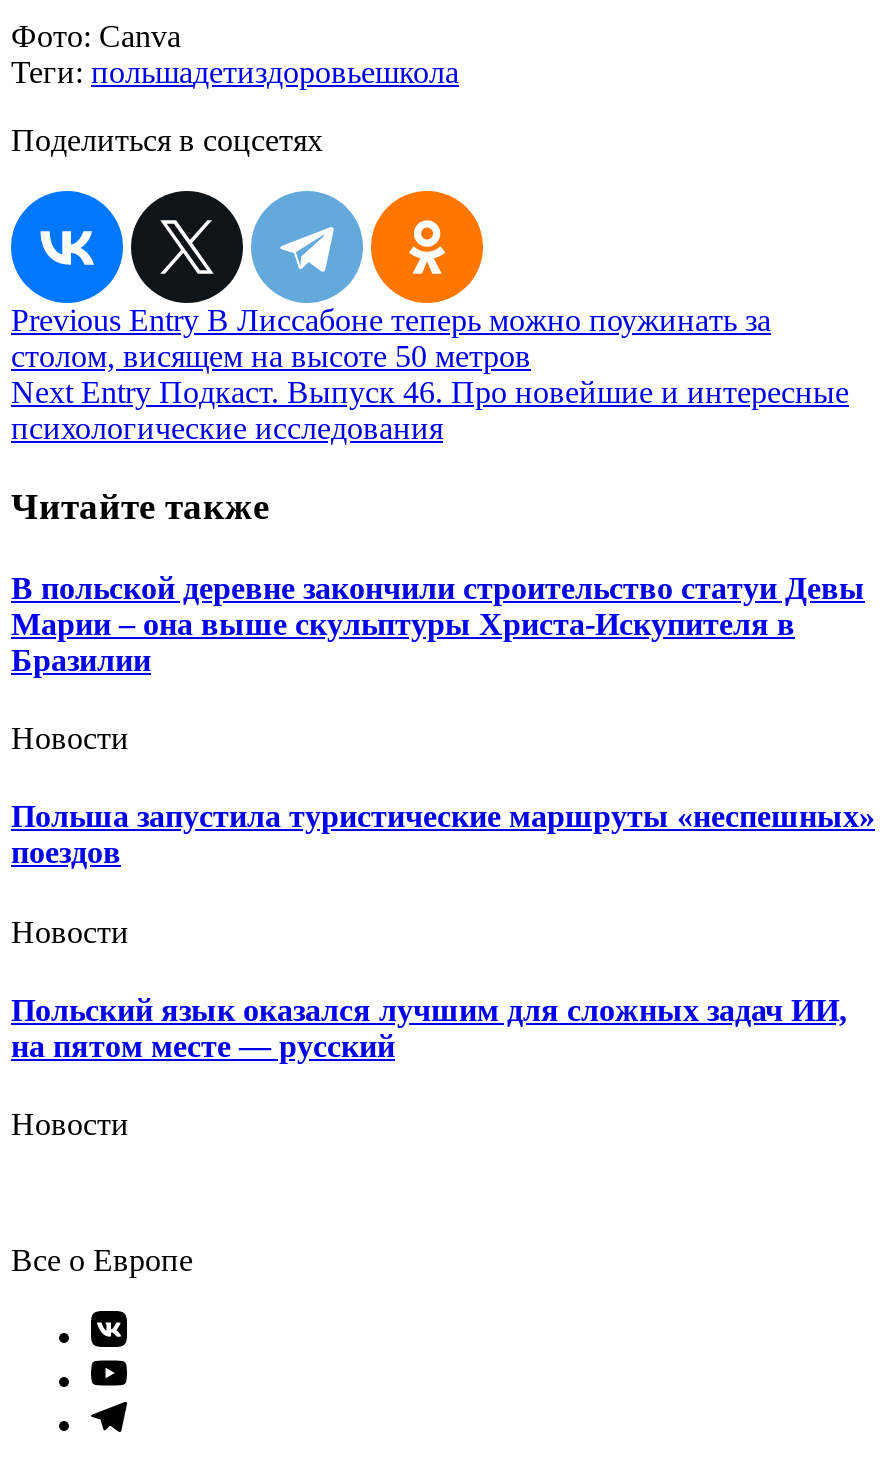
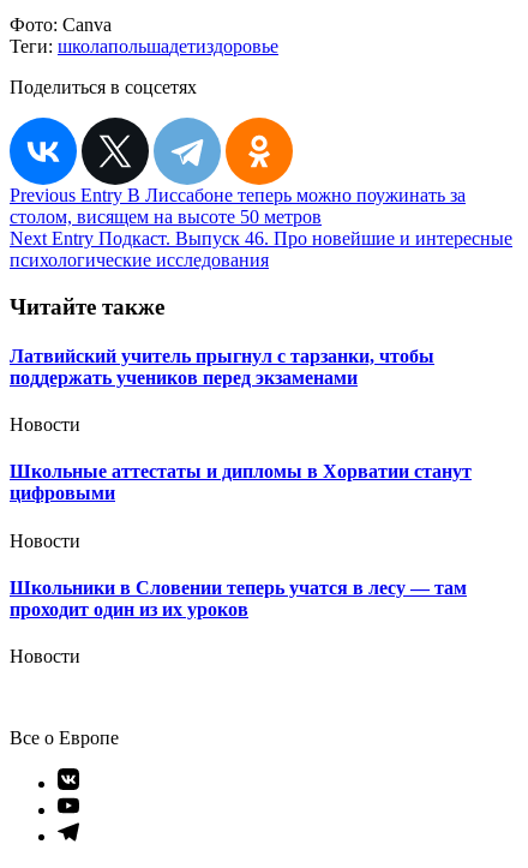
[11,55,459,89] Теги: польшадетиздоровьешкола -> [10,36,278,56] Теги: школапольшадетиздоровье
[11,571,865,677] В польской деревне закончили строительство статуи Девы | Марии – она выше скульптуры Христа-Искупителя в | Бразилии -> [10,346,434,388] Латвийский учитель прыгнул с тарзанки, чтобы | поддержать учеников перед экзаменами
[11,800,875,870] Польша запустила туристические маршруты «неспешных» | поездов -> [10,461,472,503] Школьные аттестаты и дипломы в Хорватии станут | цифровыми
[11,993,847,1063] Польский язык оказался лучшим для сложных задач ИИ, | на пятом месте — русский -> [10,577,467,619] Школьники в Словении теперь учатся в лесу — там | проходит один из их уроков

